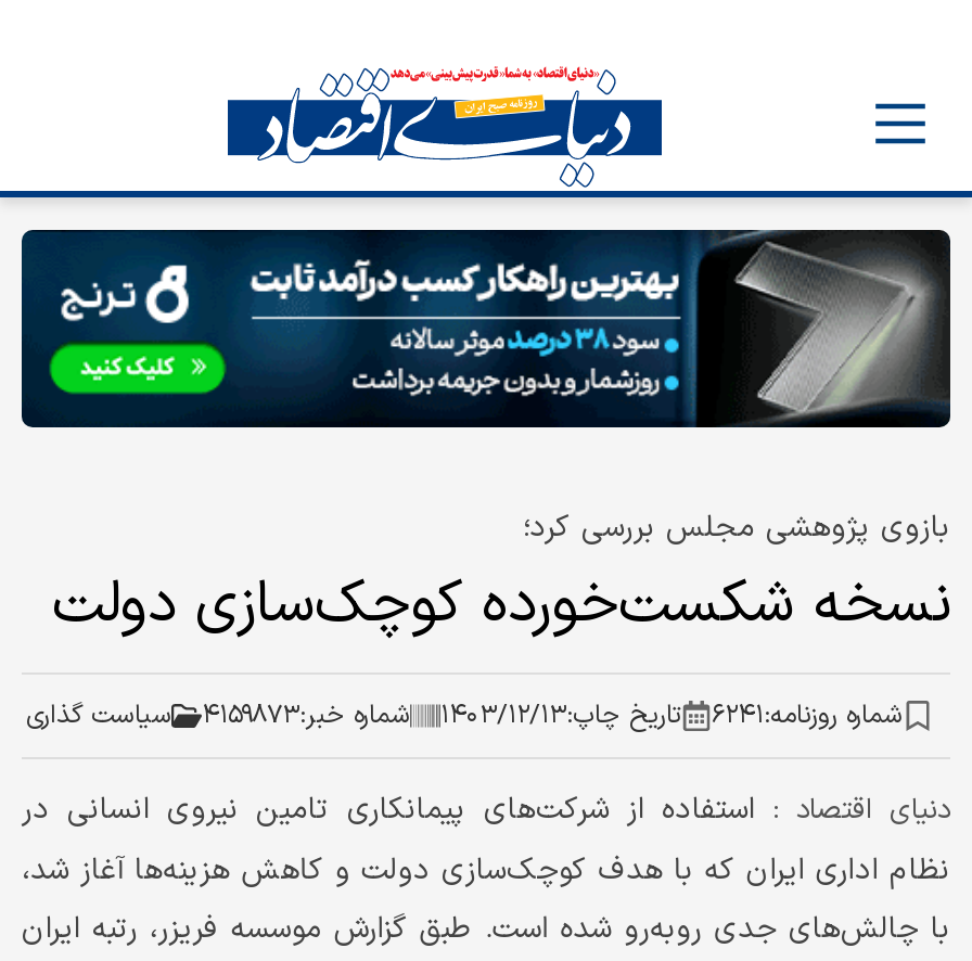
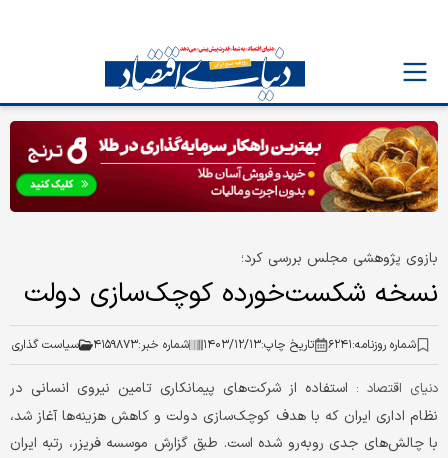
[20,228,952,430] [image] -> [9,120,439,213] [image]

